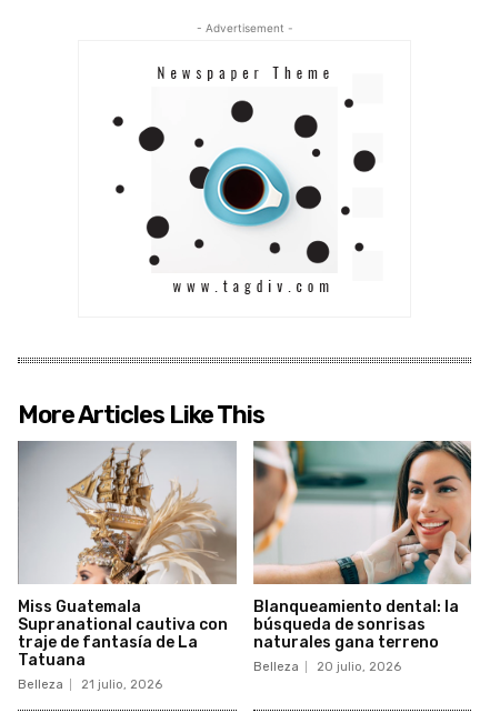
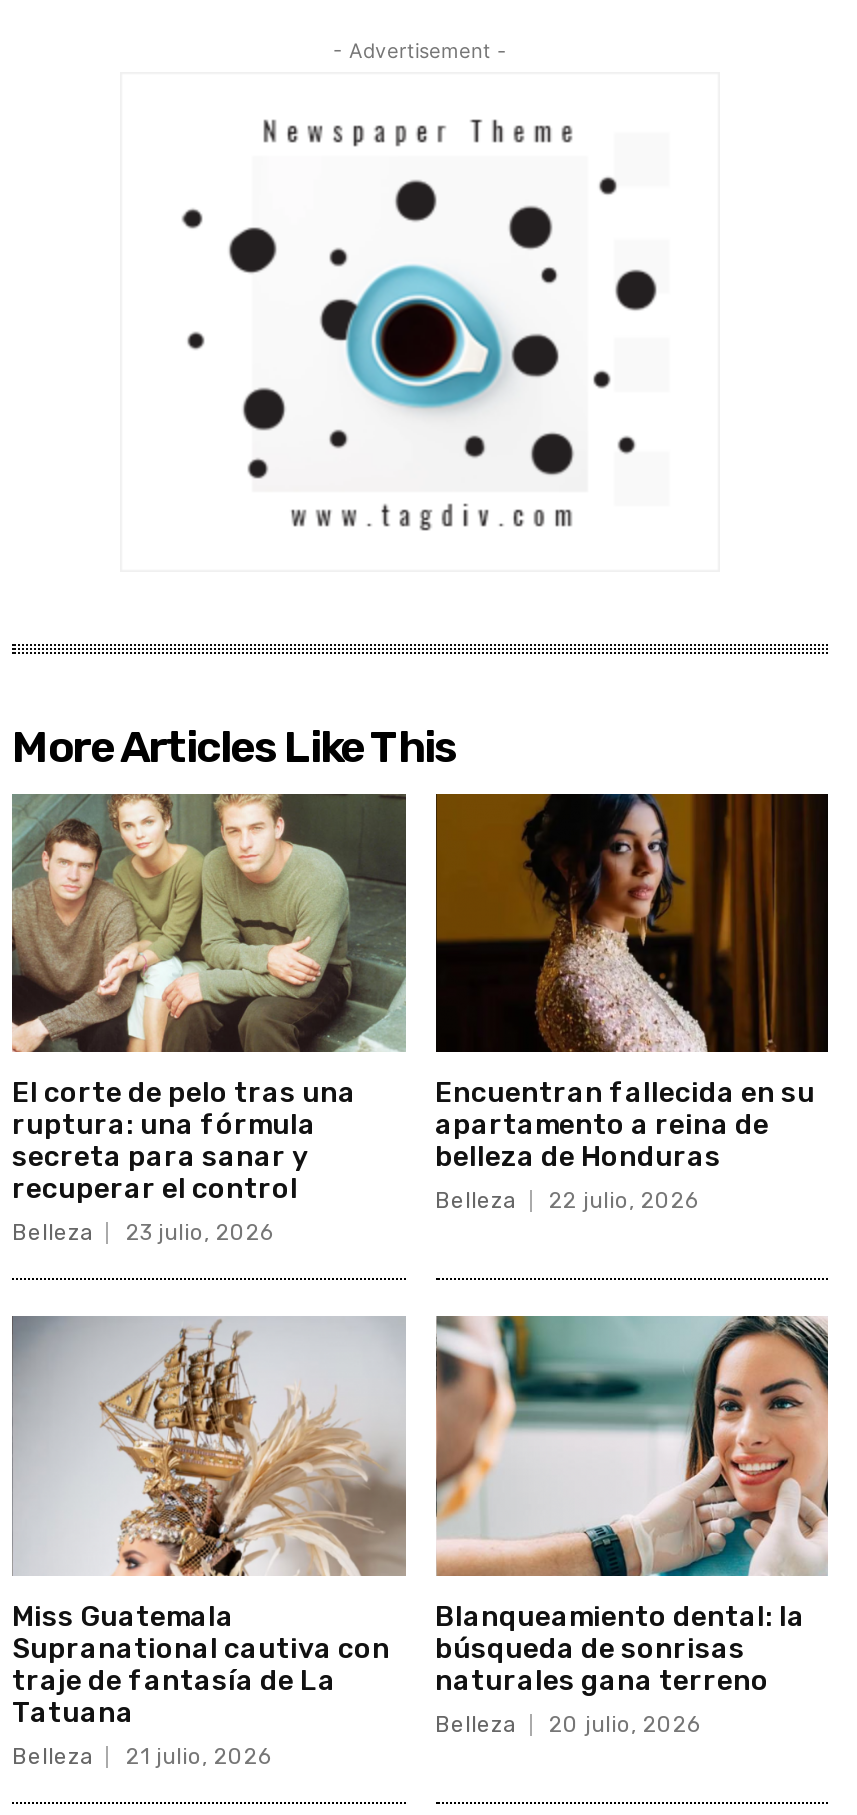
none -> [12,794,408,1247] [image] | El corte de pelo tras una | ruptura: una fórmula | secreta para sanar y | recuperar el control | Belleza | 23 julio, 2026
none -> [434,792,830,1215] [image] | Encuentran fallecida en su | apartamento a reina de | belleza de Honduras | Belleza | 22 julio, 2026

